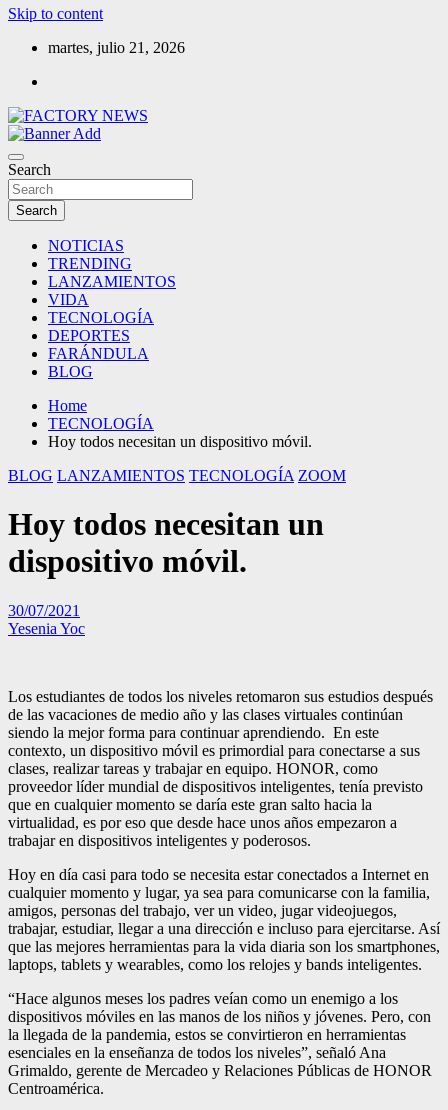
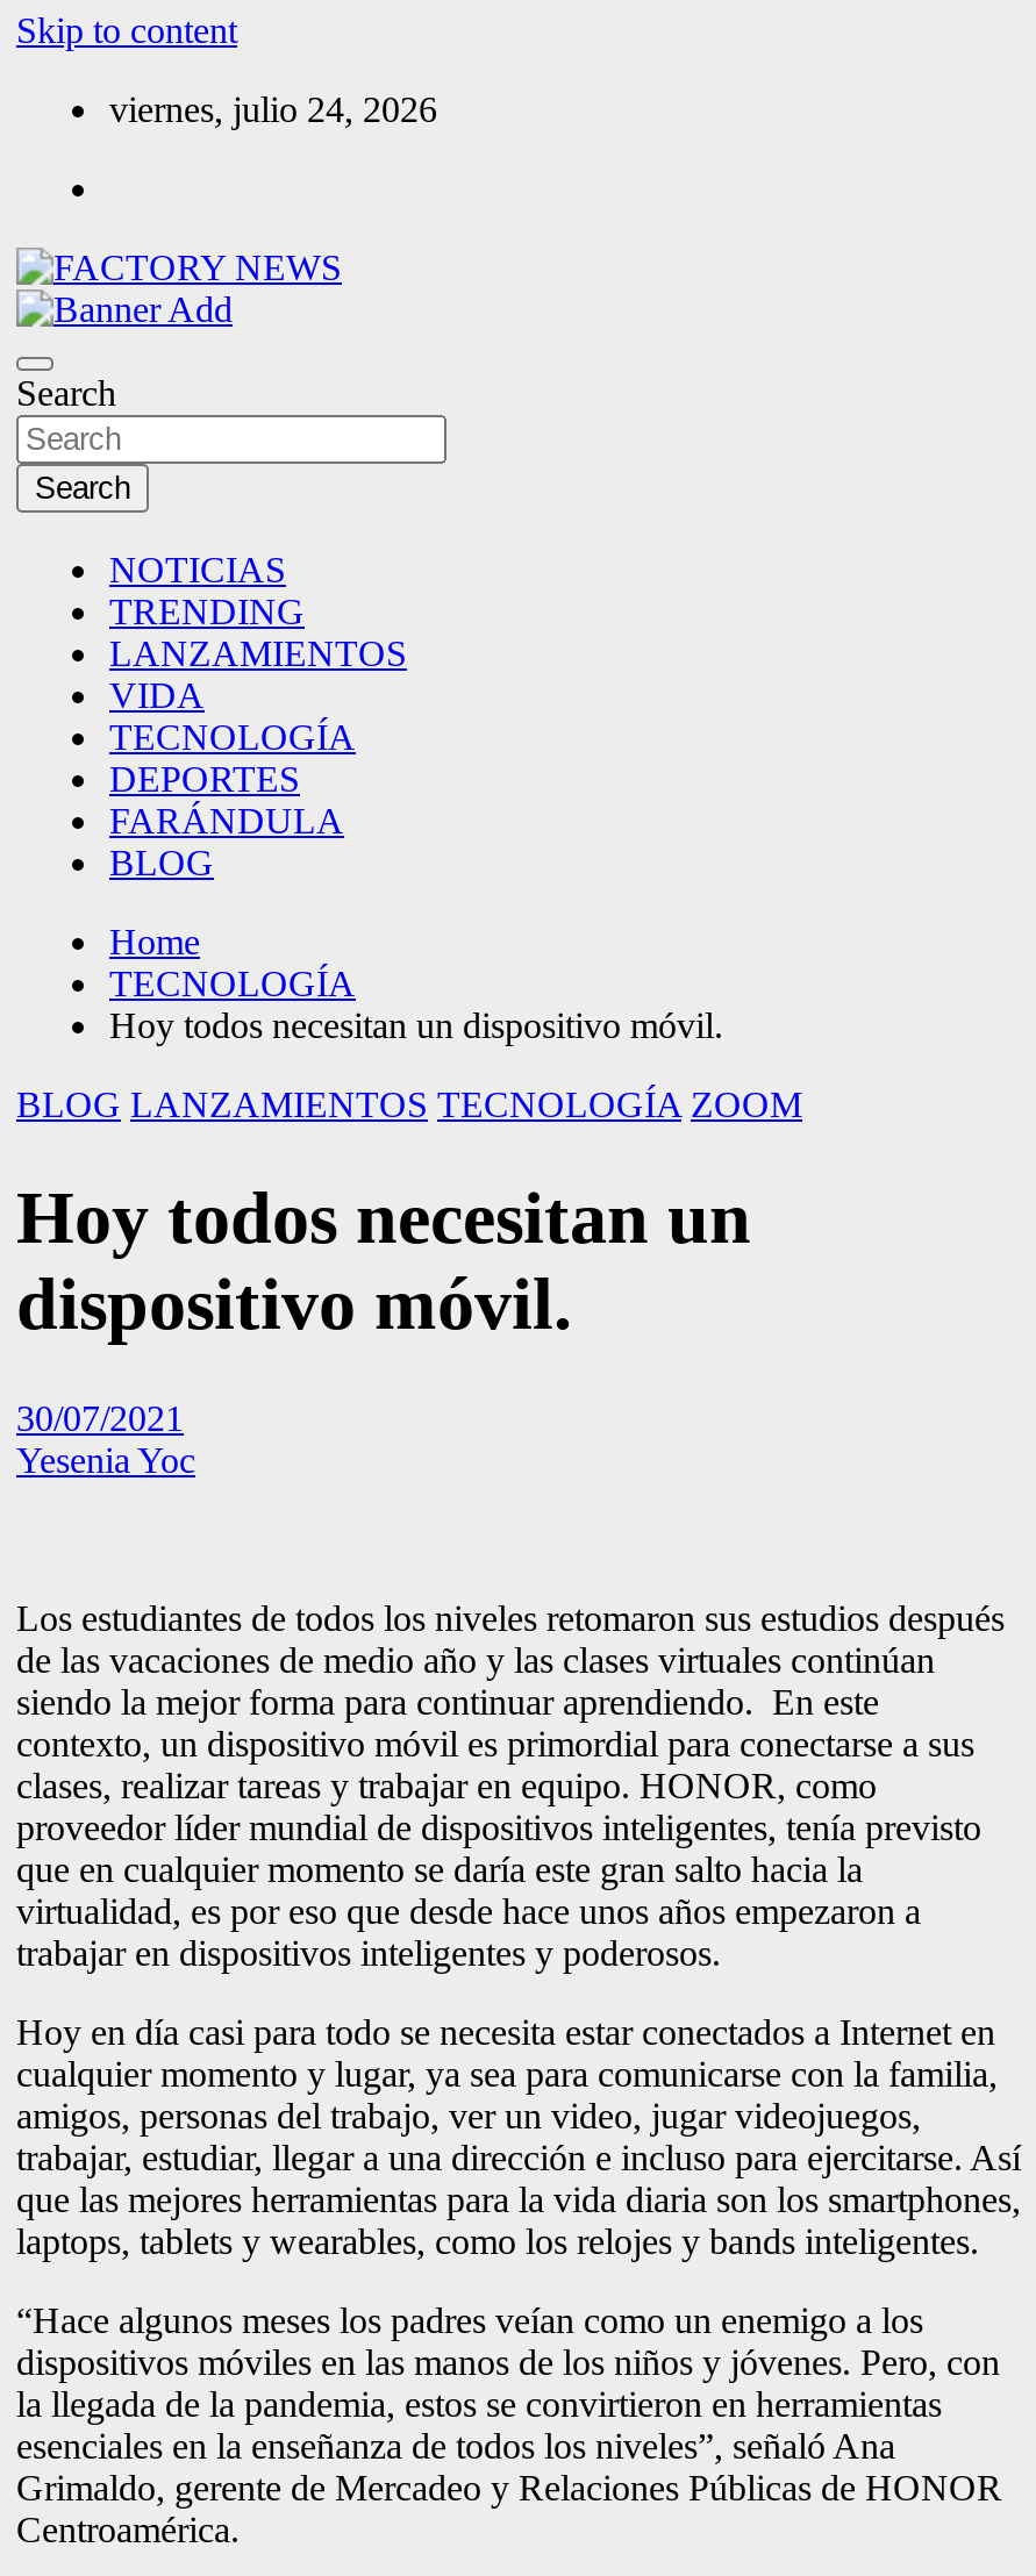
[48,39,185,56] martes, julio 21, 2026 -> [109,90,437,129] viernes, julio 24, 2026

